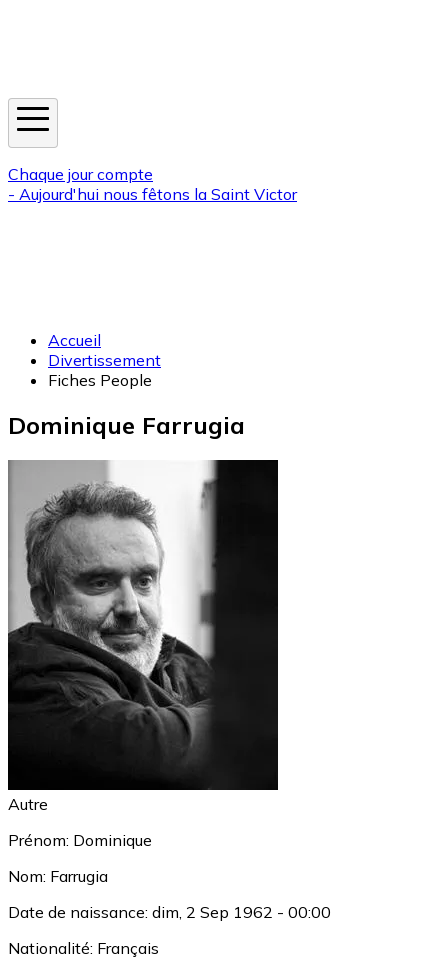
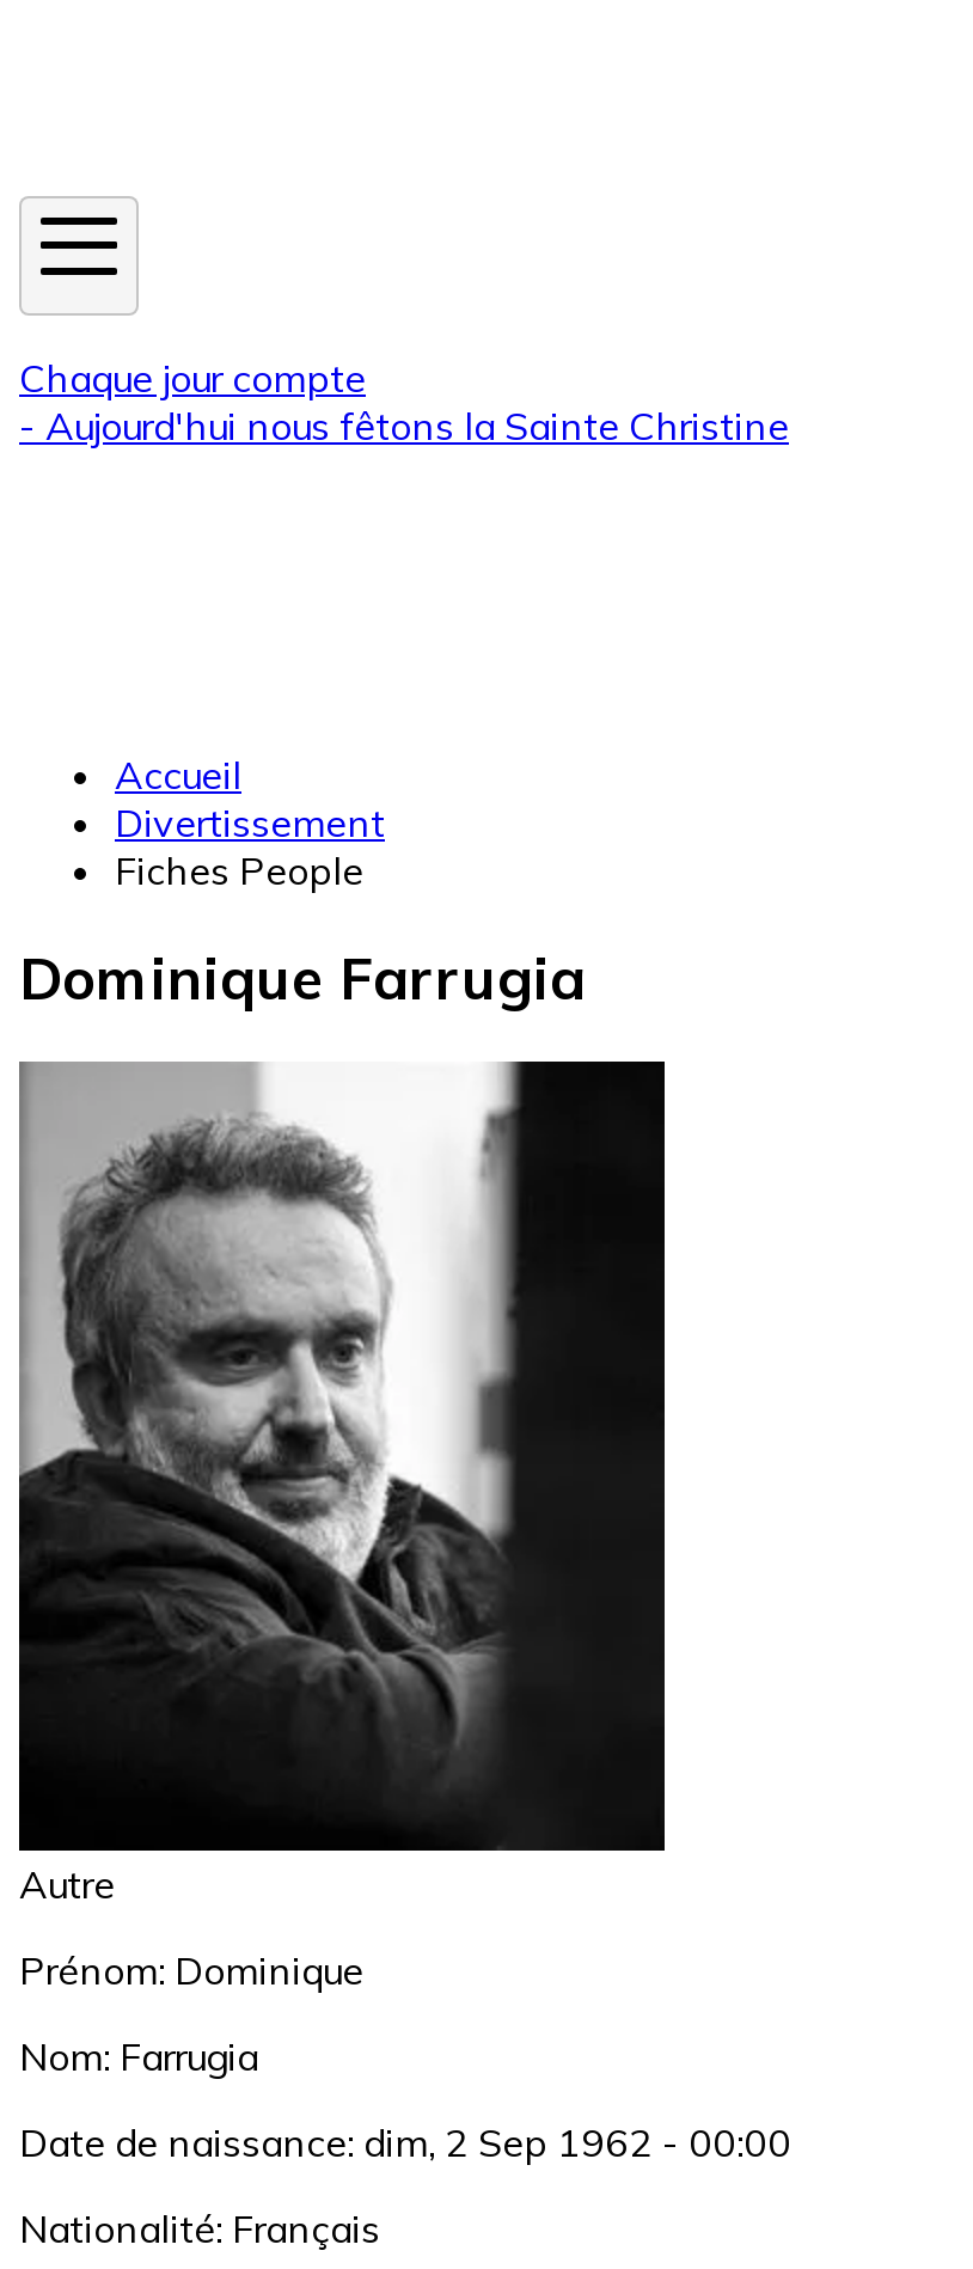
[8,184,297,204] - Aujourd'hui nous fêtons la Saint Victor -> [19,402,789,449] - Aujourd'hui nous fêtons la Sainte Christine

